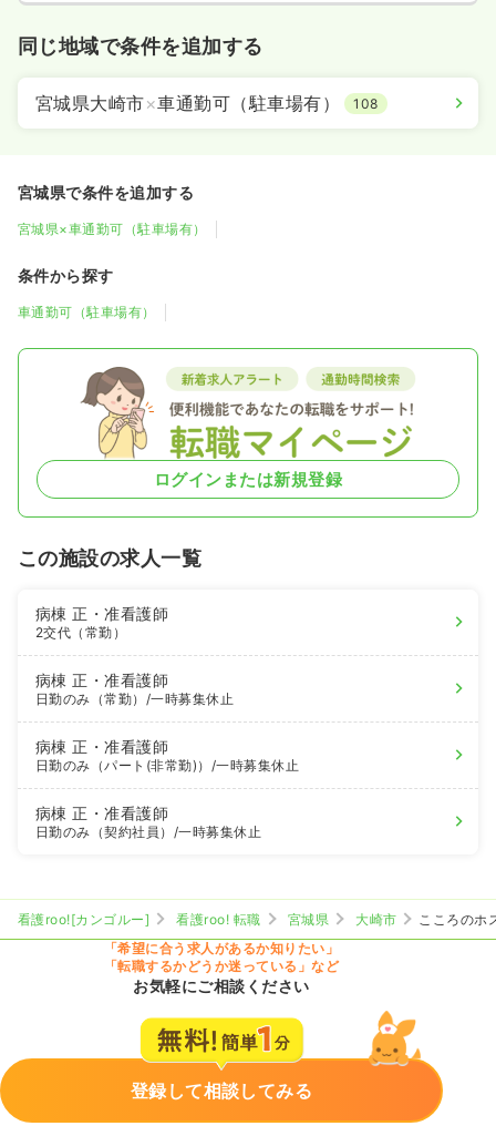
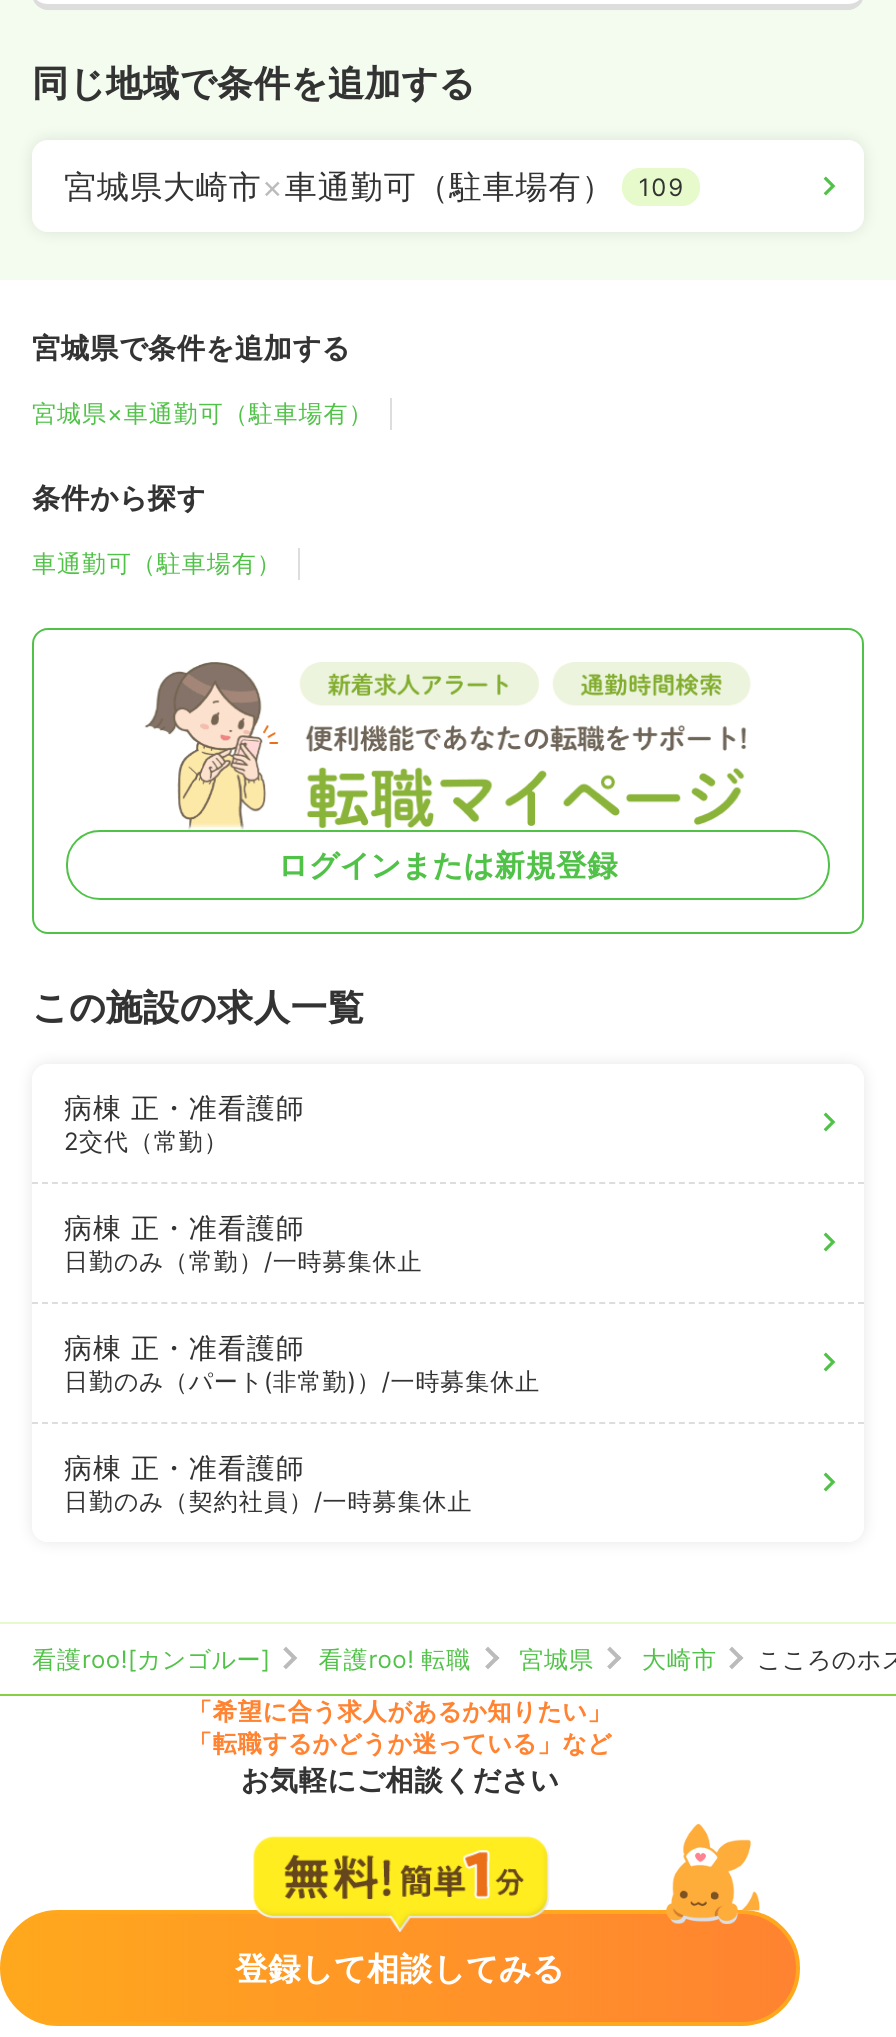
[35,92,378,114] 宮城県大崎市×車通勤可（駐車場有） 108 -> [64,165,683,205] 宮城県大崎市×車通勤可（駐車場有） 109

